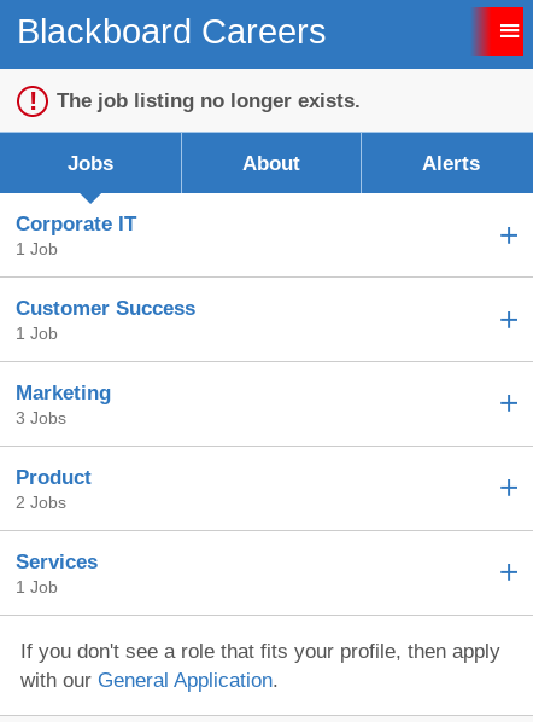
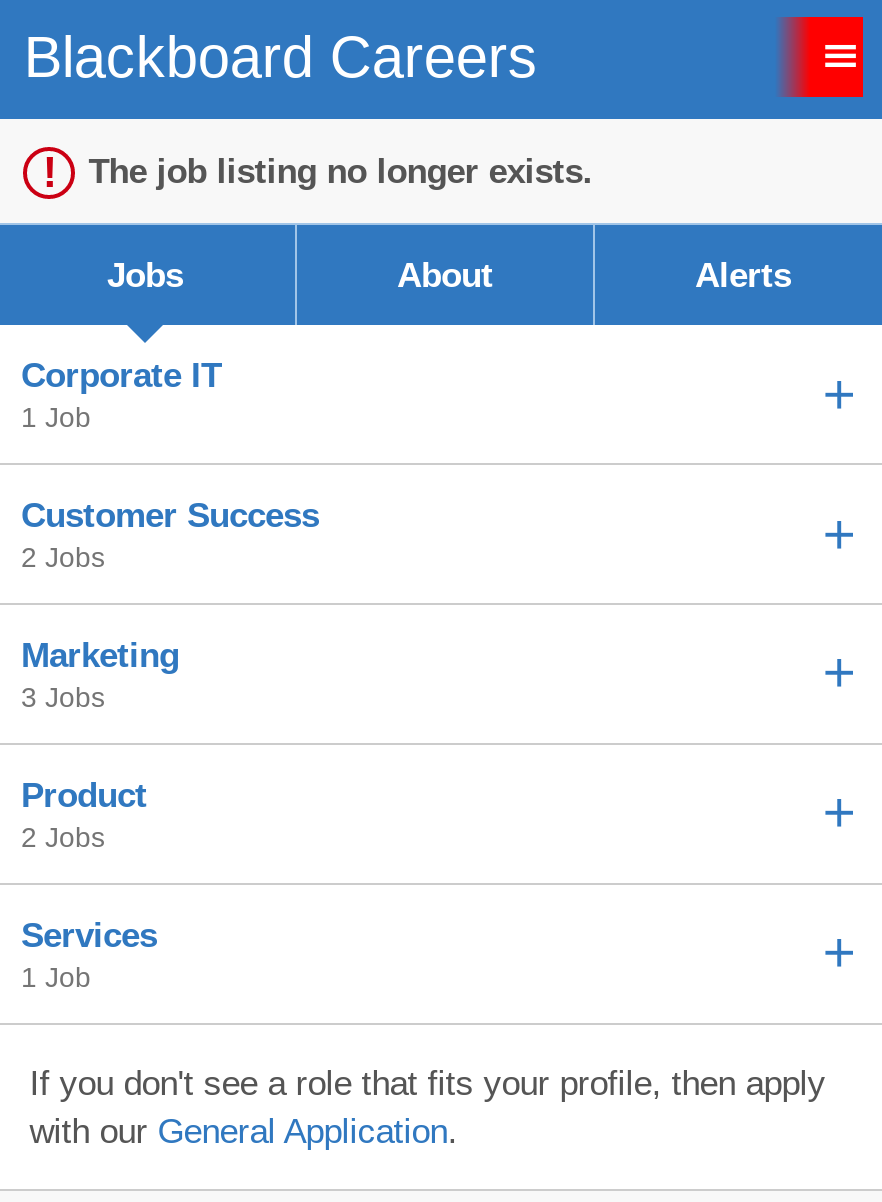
[16,324,58,343] 1 Job -> [21,541,105,573] 2 Jobs

